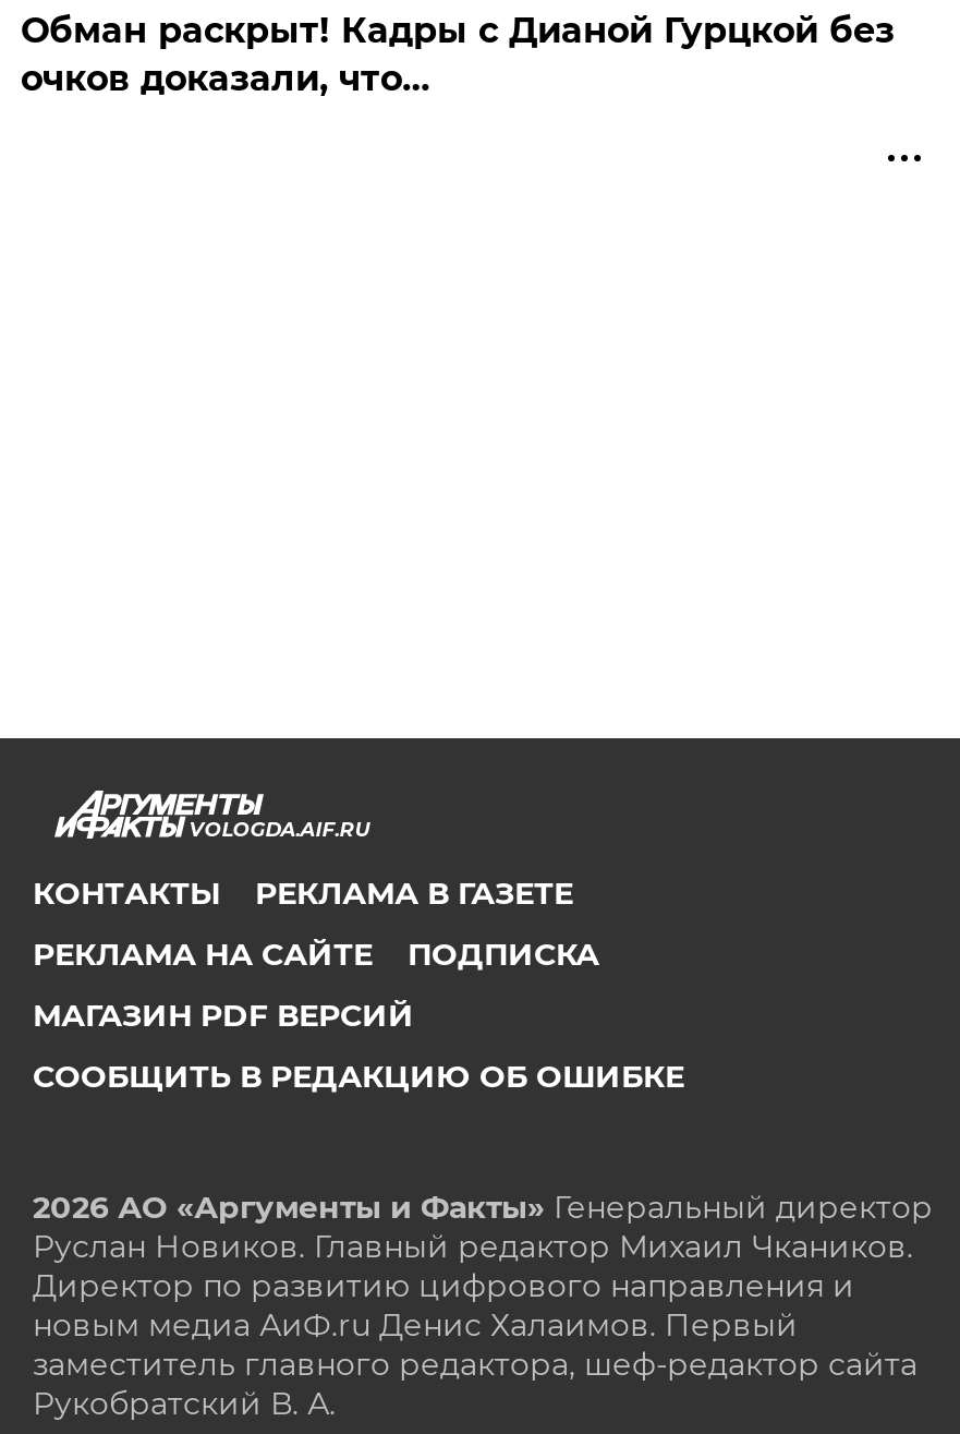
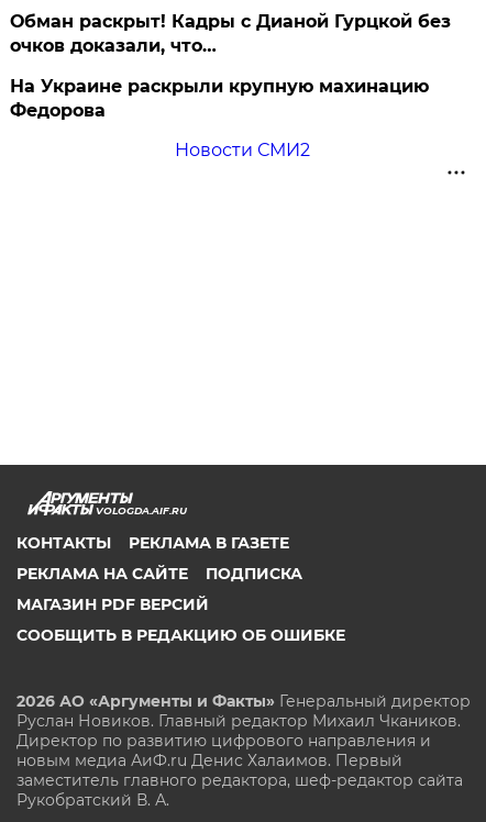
none -> [10,76,429,160] На Украине раскрыли крупную махинацию | Федорова | Новости СМИ2

